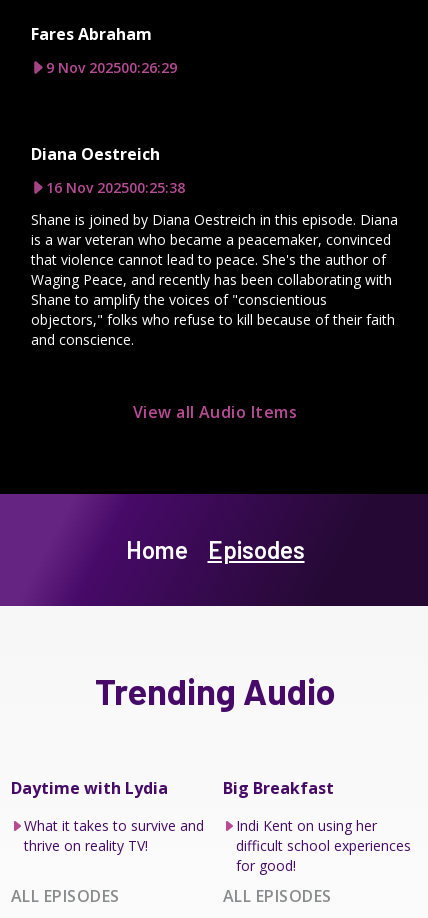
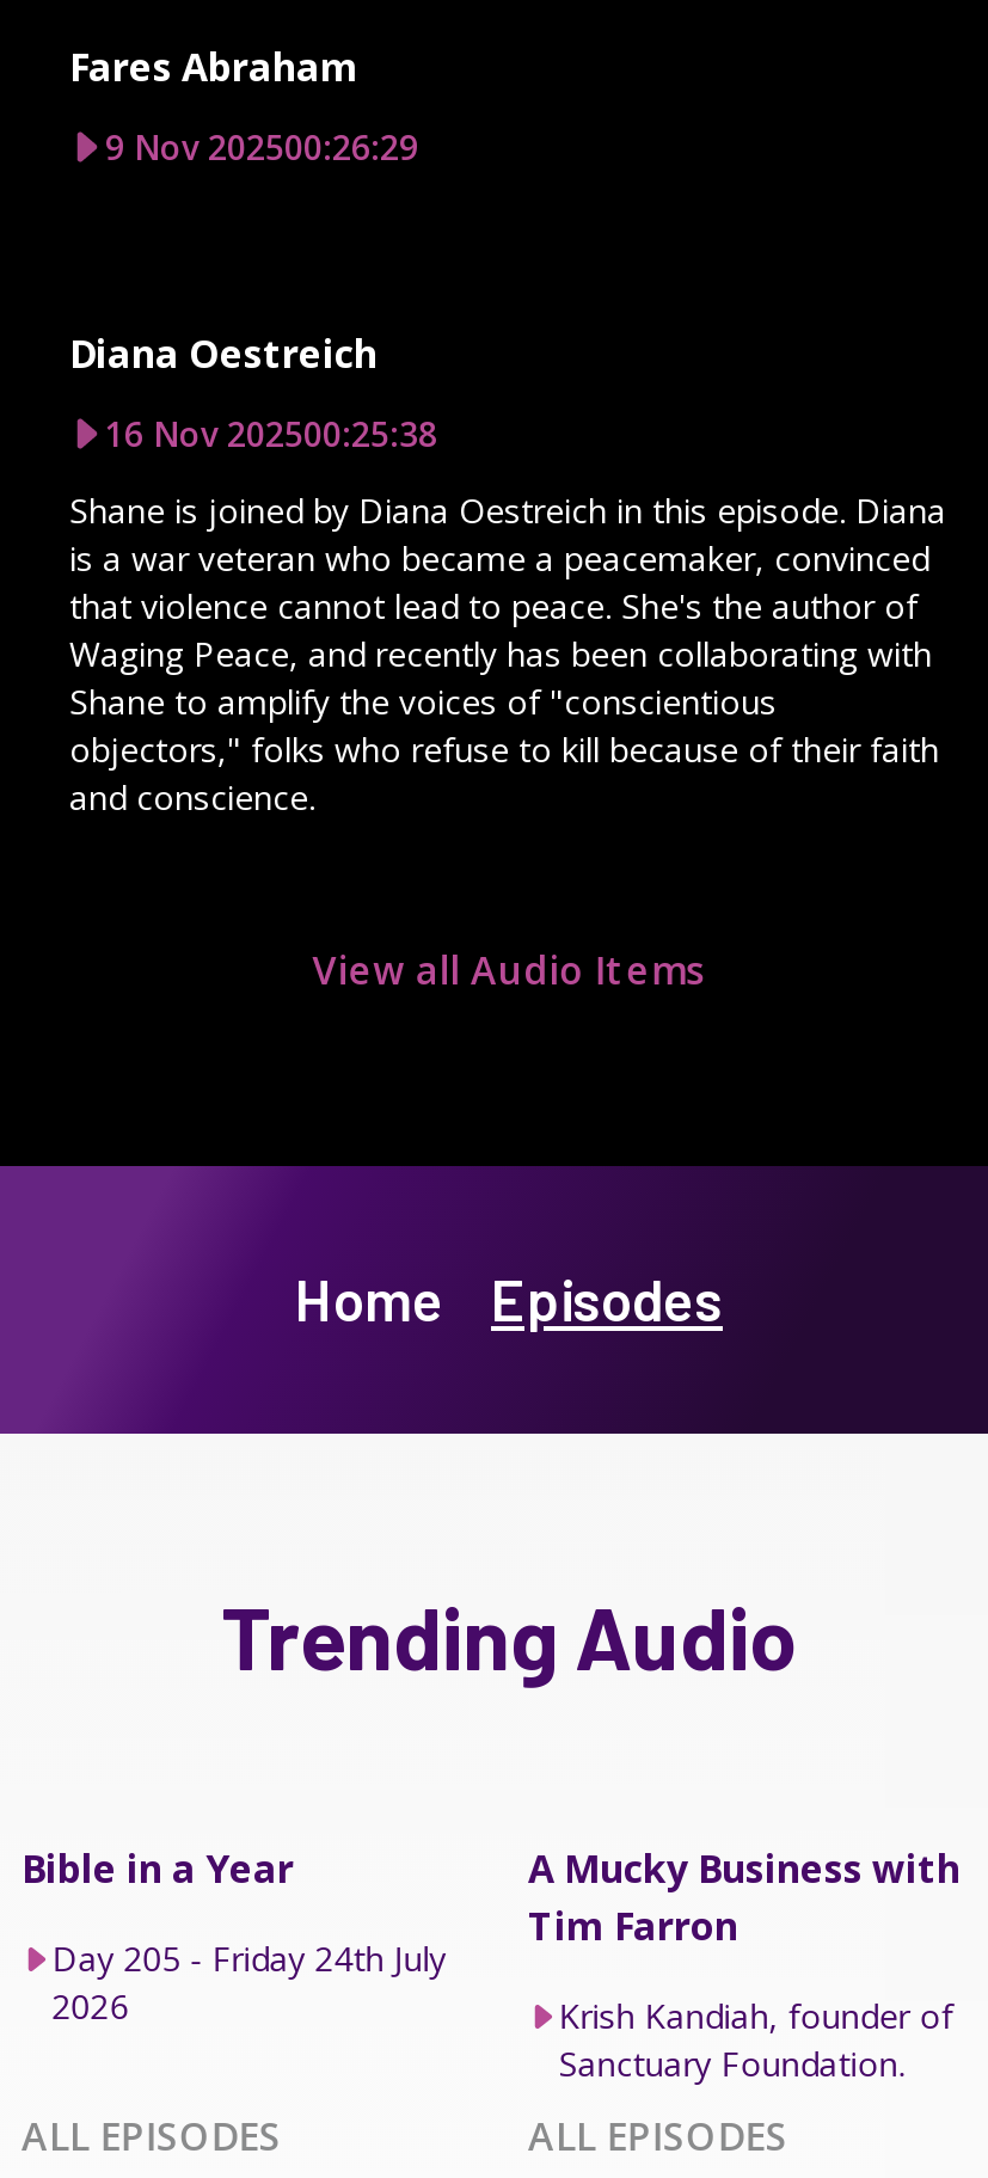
[11,777,168,799] Daytime with Lydia -> [22,1841,294,1894] Bible in a Year
[223,777,334,799] Big Breakfast -> [528,1841,961,1951] A Mucky Business with | Tim Farron
[24,816,204,855] What it takes to survive and | thrive on reality TV! -> [52,1935,446,2028] Day 205 - Friday 24th July | 2026
[236,816,411,875] Indi Kent on using her | difficult school experiences | for good! -> [559,1992,953,2085] Krish Kandiah, founder of | Sanctuary Foundation.

